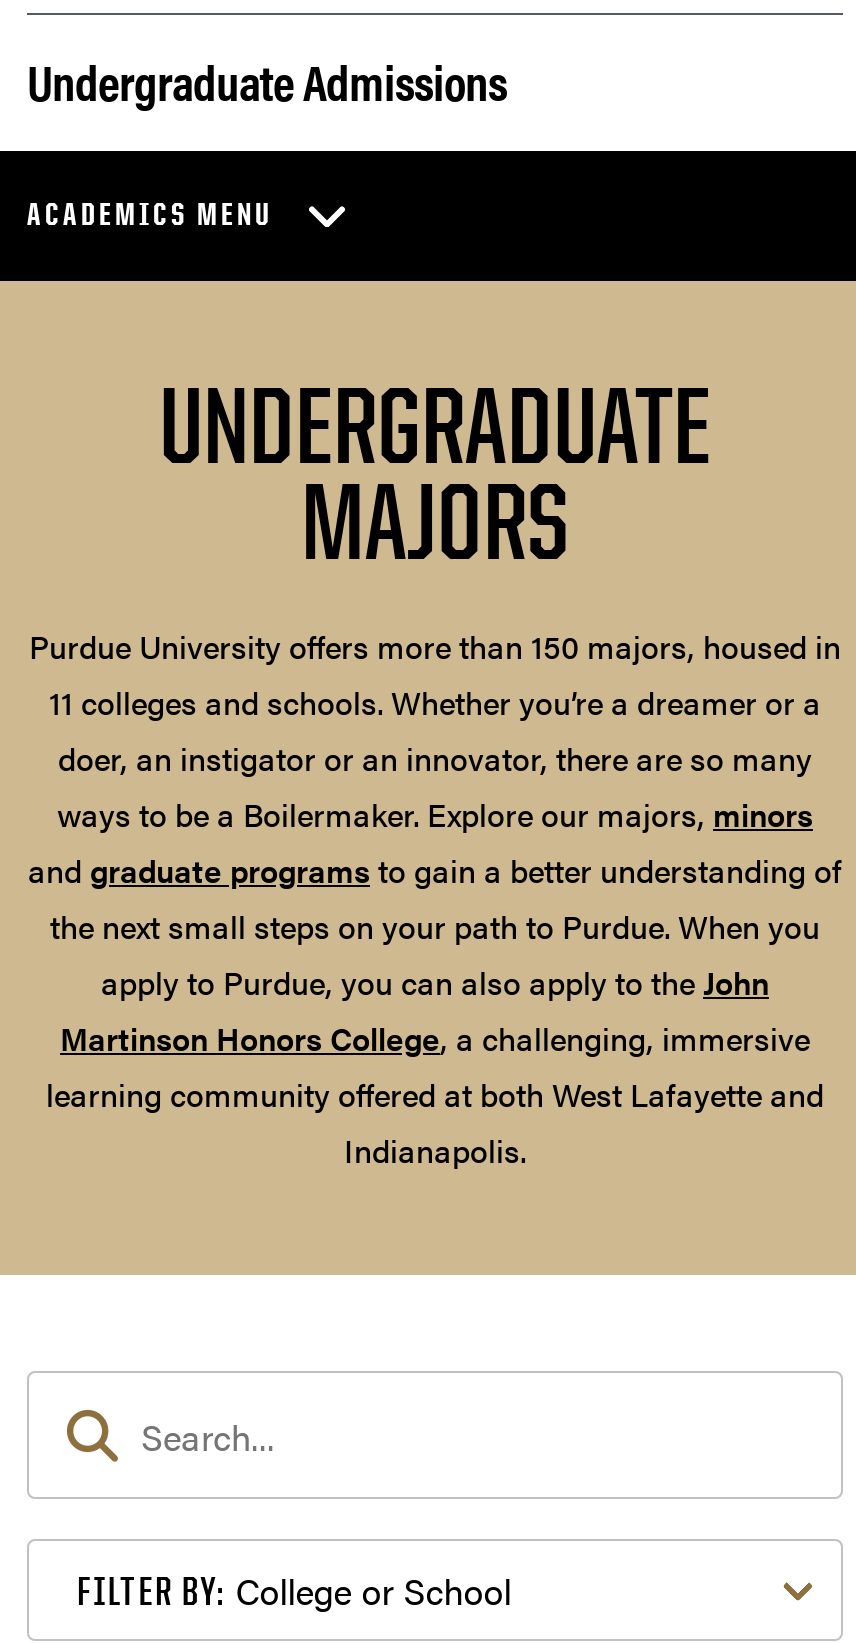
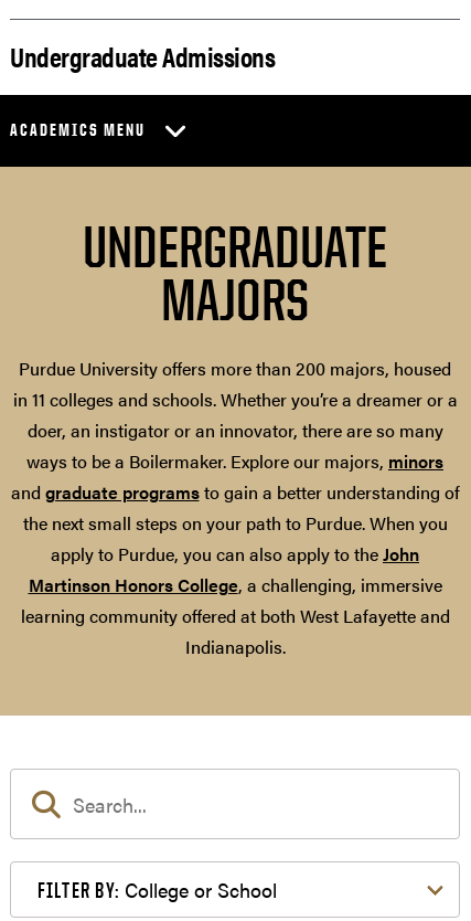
[29,623,841,725] Purdue University offers more than 150 majors, housed in | 11 colleges and schools. Whether you’re a dreamer or a -> [13,356,457,412] Purdue University offers more than 200 majors, housed | in 11 colleges and schools. Whether you’re a dreamer or a

